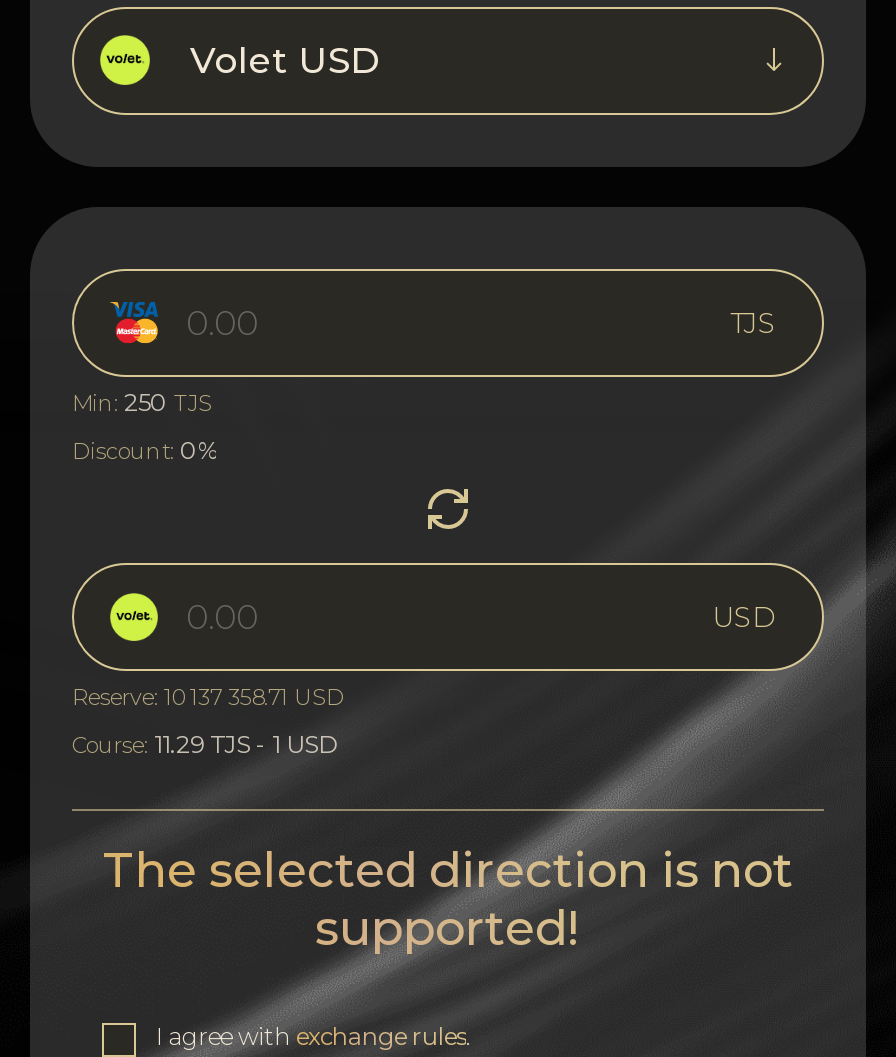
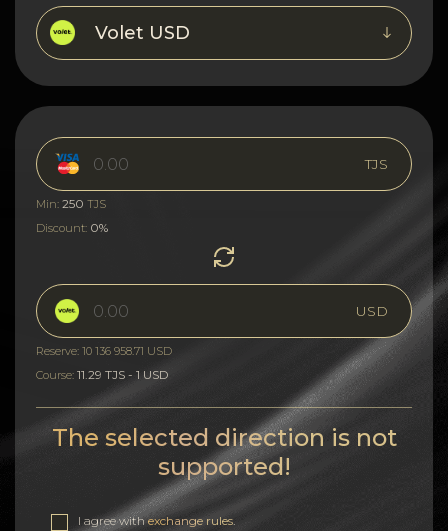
[72,683,344,711] Reserve: 10 137 358.71 USD -> [36,344,172,358] Reserve: 10 136 958.71 USD

